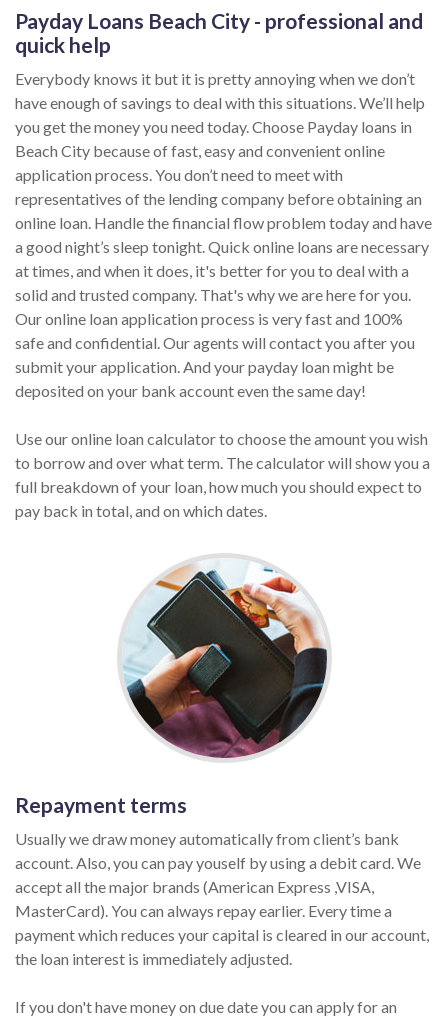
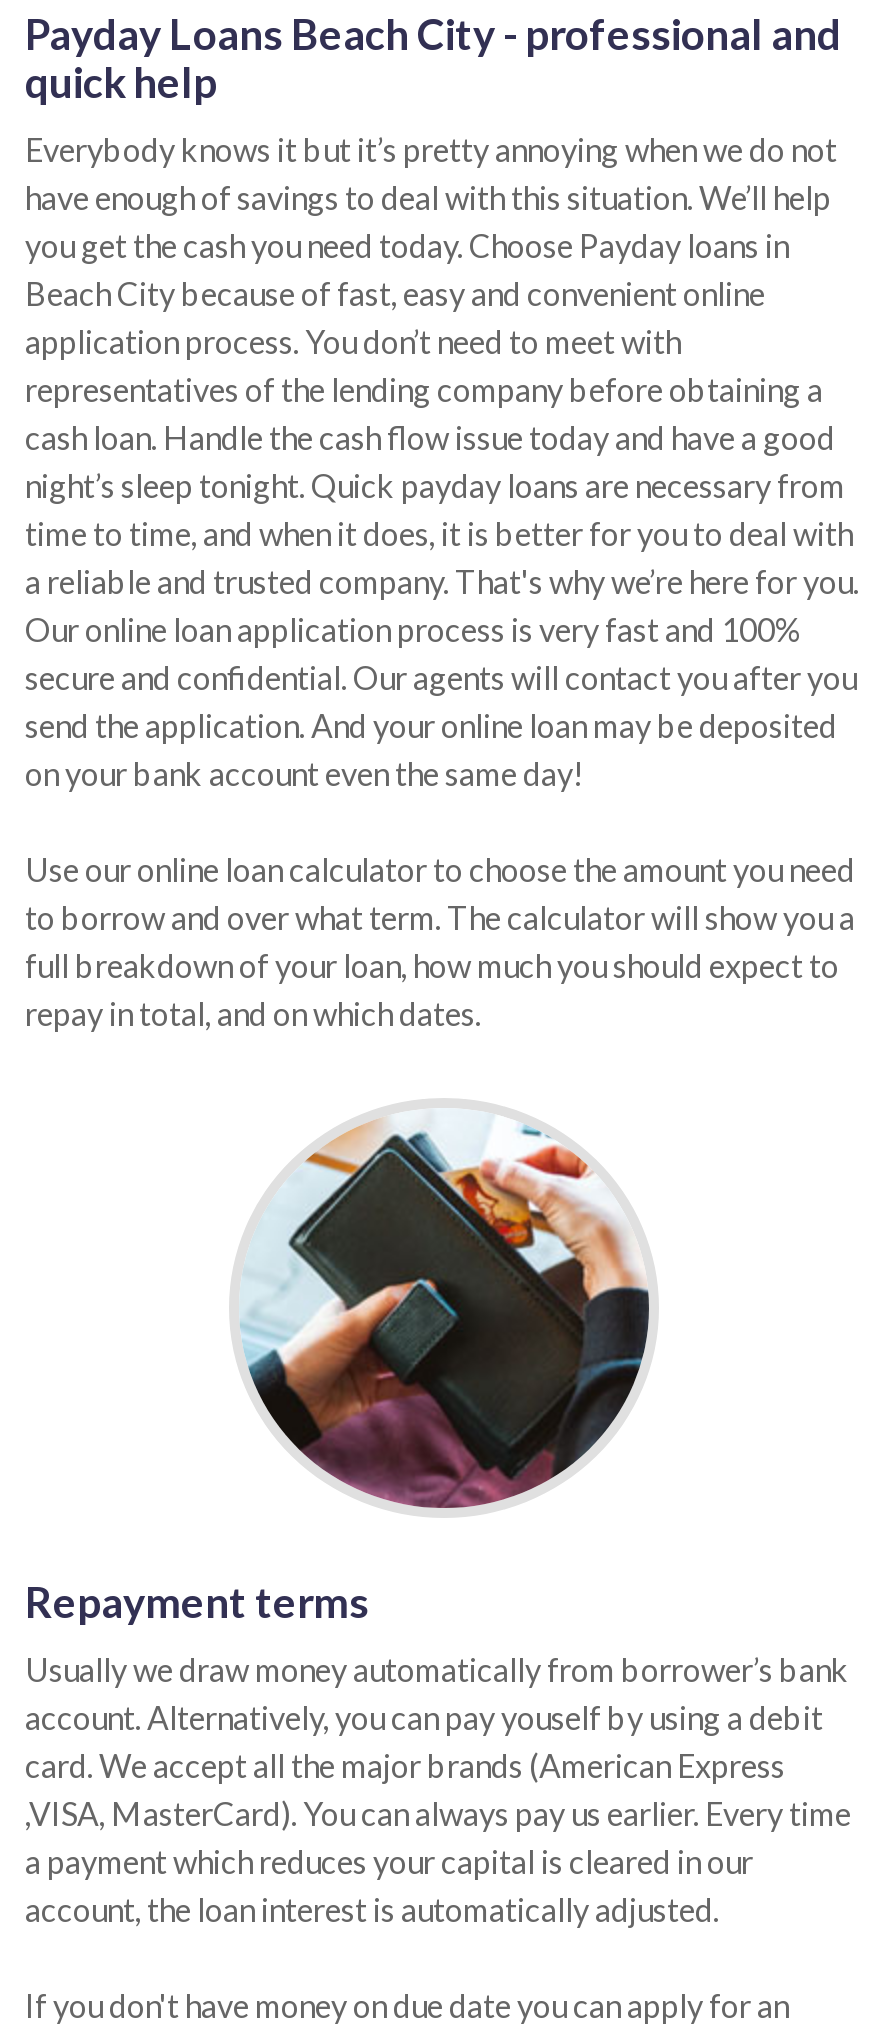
[15,69,415,88] Everybody knows it but it is pretty annoying when we don’t -> [25,130,837,168] Everybody knows it but it’s pretty annoying when we do not
[15,93,425,112] have enough of savings to deal with this situations. We’ll help -> [25,178,831,216] have enough of savings to deal with this situation. We’ll help
[15,117,412,136] you get the money you need today. Choose Payday loans in -> [25,226,789,264] you get the cash you need today. Choose Payday loans in
[15,189,432,304] representatives of the lending company before obtaining an | online loan. Handle the financial flow problem today and have | a good night’s sleep tonight. Quick online loans are necessary | at times, and when it does, it's better for you to deal with a | solid and trusted company. That's why we are here for you. -> [25,370,859,600] representatives of the lending company before obtaining a | cash loan. Handle the cash flow issue today and have a good | night’s sleep tonight. Quick payday loans are necessary from | time to time, and when it does, it is better for you to deal with | a reliable and trusted company. That's why we’re here for you.
[15,333,415,400] safe and confidential. Our agents will contact you after you | submit your application. And your payday loan might be | deposited on your bank account even the same day! -> [25,658,857,792] secure and confidential. Our agents will contact you after you | send the application. And your online loan may be deposited | on your bank account even the same day!
[15,429,428,448] Use our online loan calculator to choose the amount you wish -> [25,850,855,888] Use our online loan calculator to choose the amount you need
[15,501,267,520] pay back in total, and on which dates. -> [25,994,481,1032] repay in total, and on which dates.
[15,829,429,968] Usually we draw money automatically from client’s bank | account. Also, you can pay youself by using a debit card. We | accept all the major brands (American Express ,VISA, | MasterCard). You can always repay earlier. Every time a | payment which reduces your capital is cleared in our account, | the loan interest is immediately adjusted. -> [25,1650,851,1928] Usually we draw money automatically from borrower’s bank | account. Alternatively, you can pay youself by using a debit | card. We accept all the major brands (American Express | ,VISA, MasterCard). You can always pay us earlier. Every time | a payment which reduces your capital is cleared in our | account, the loan interest is automatically adjusted.

